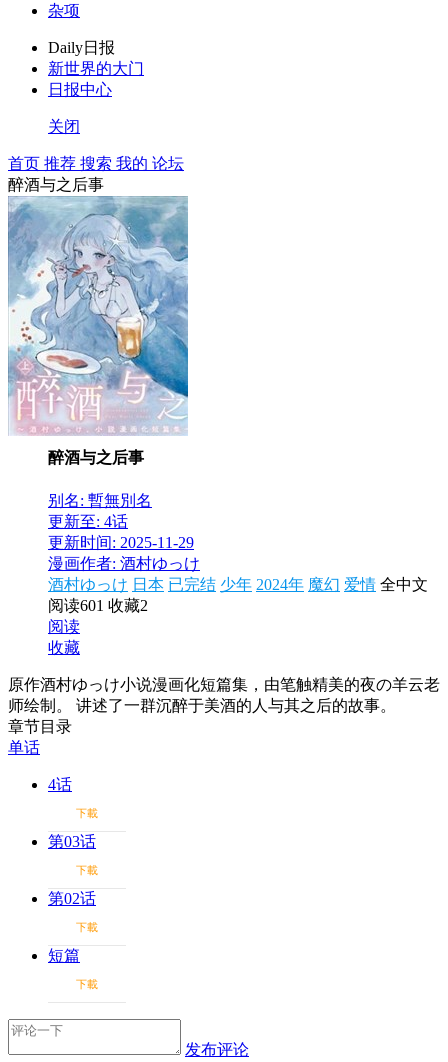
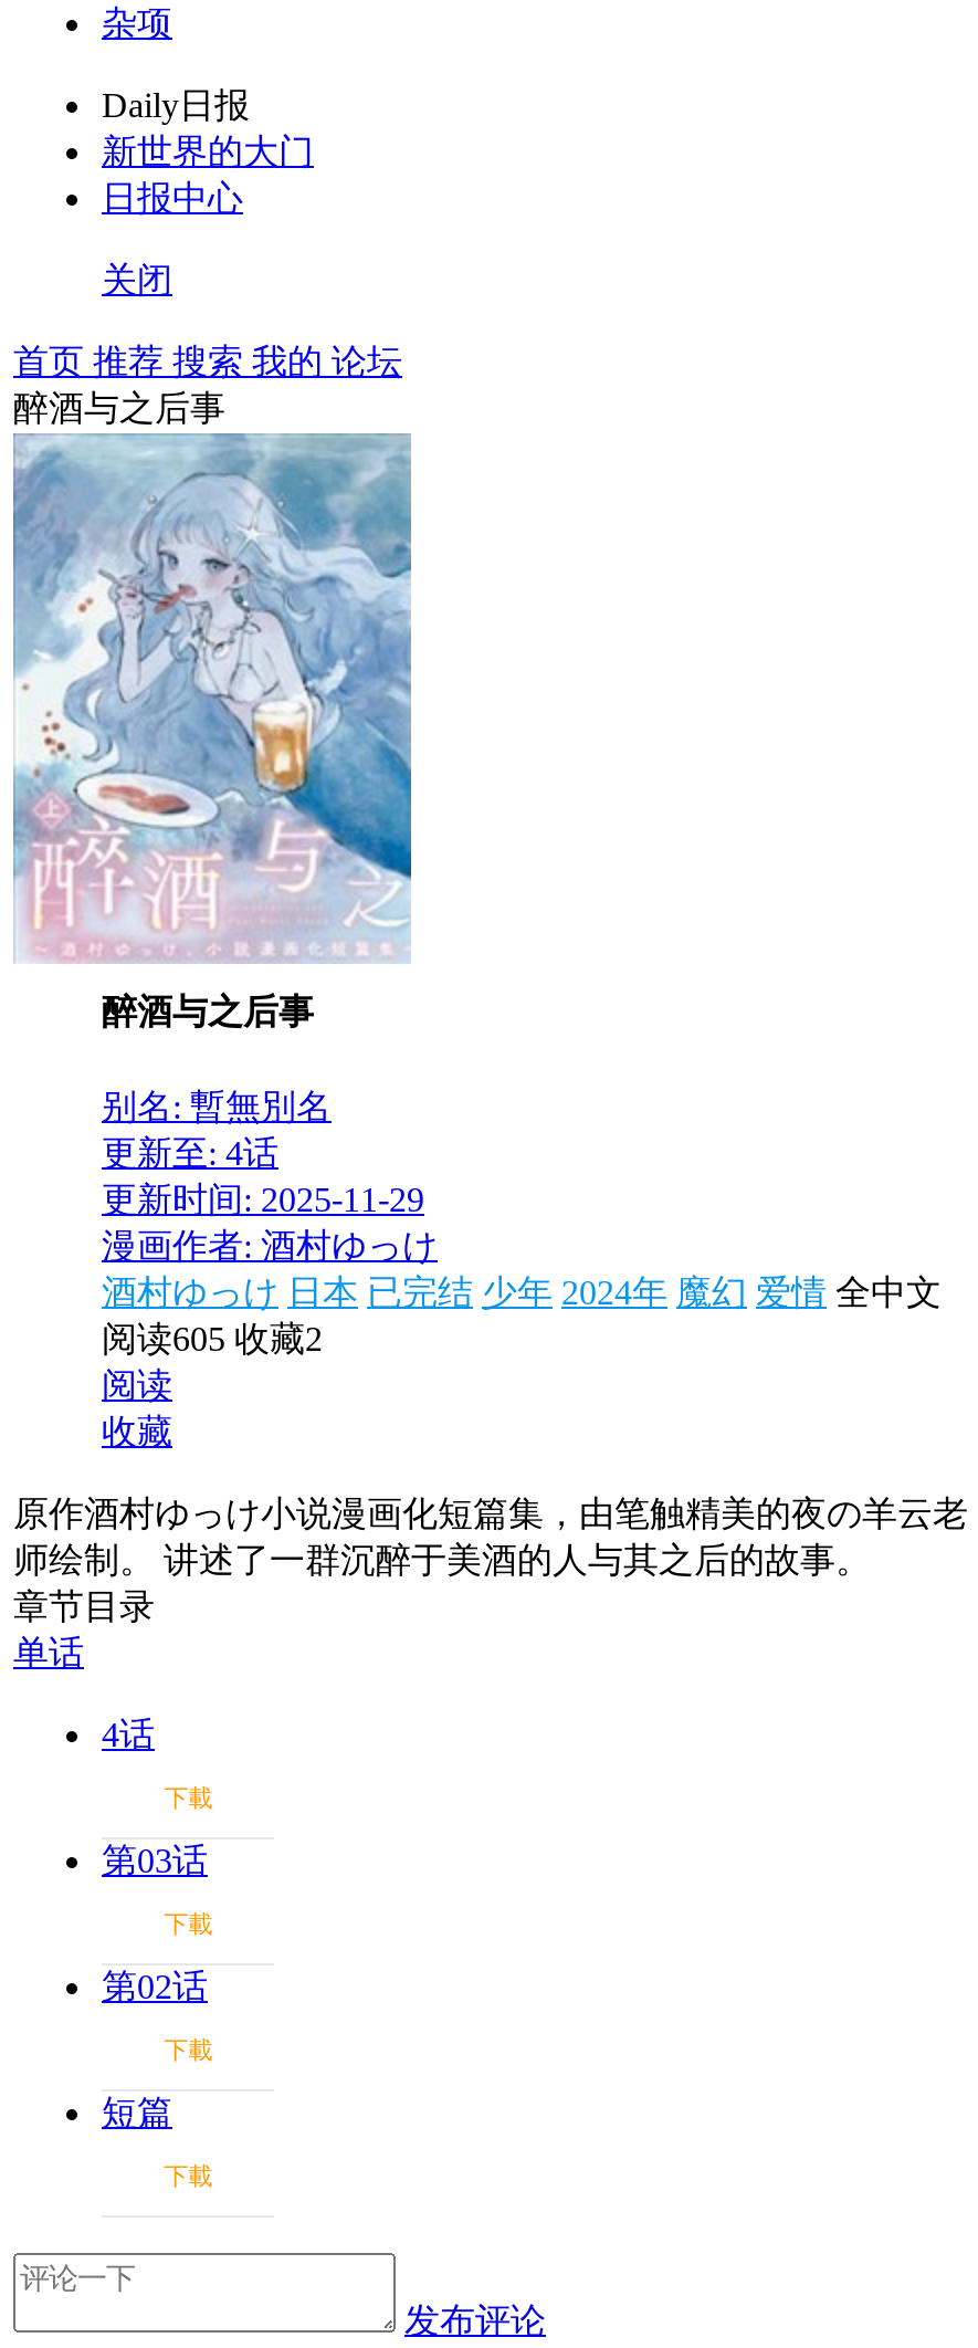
[48,597,148,614] 阅读601 收藏2 -> [102,1319,323,1357] 阅读605 收藏2

